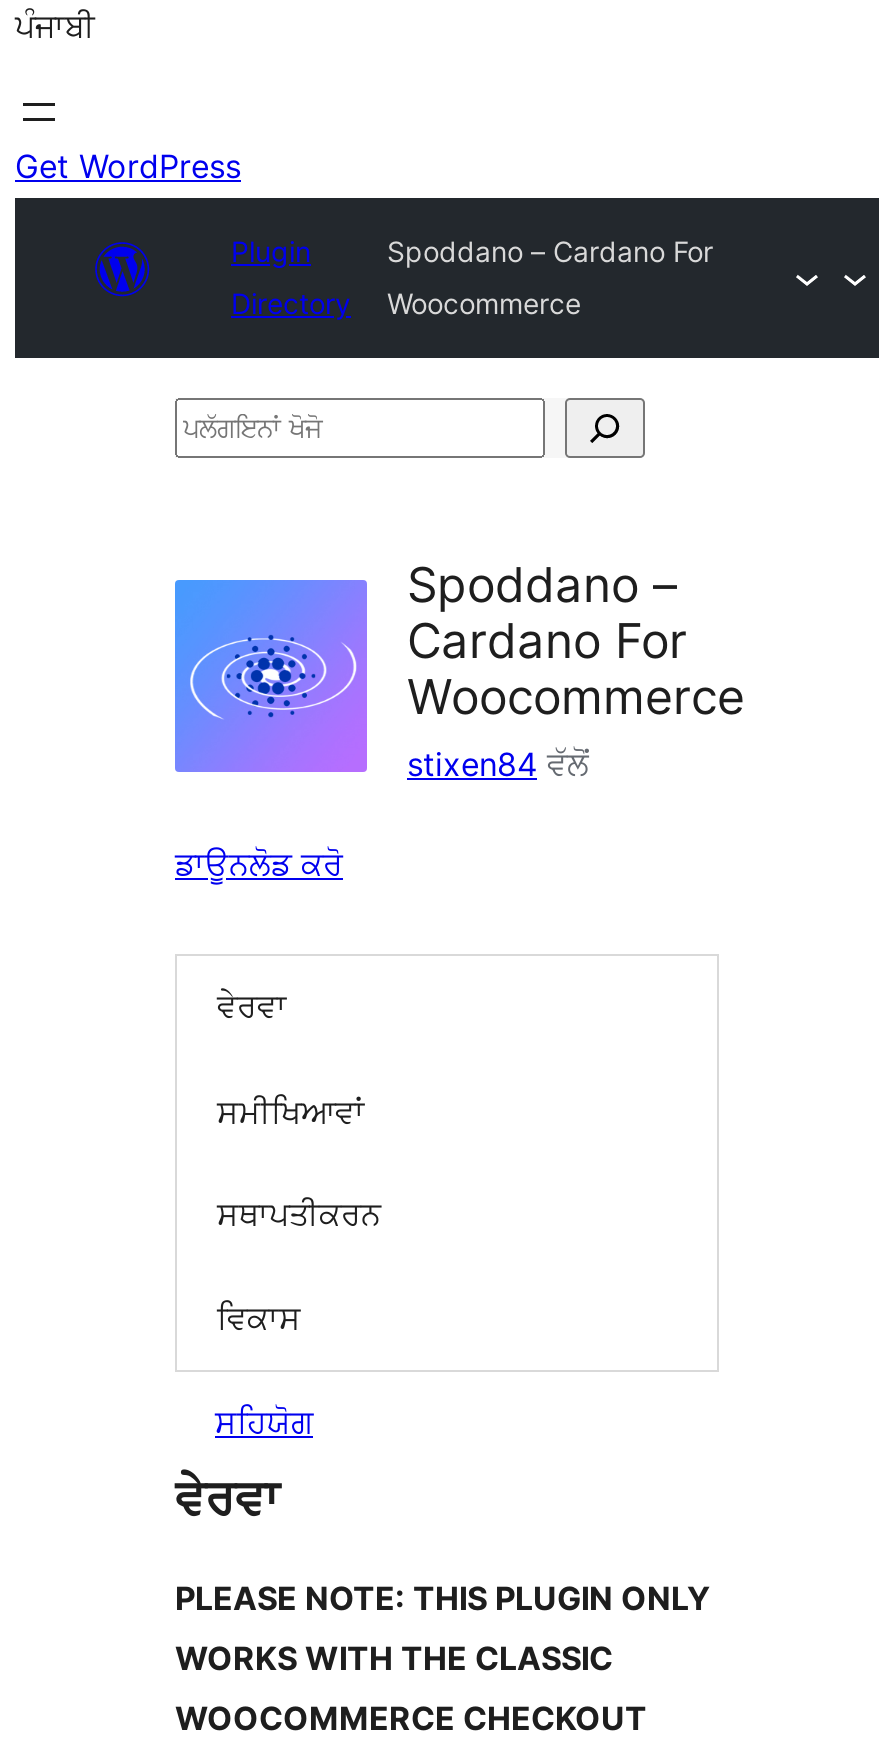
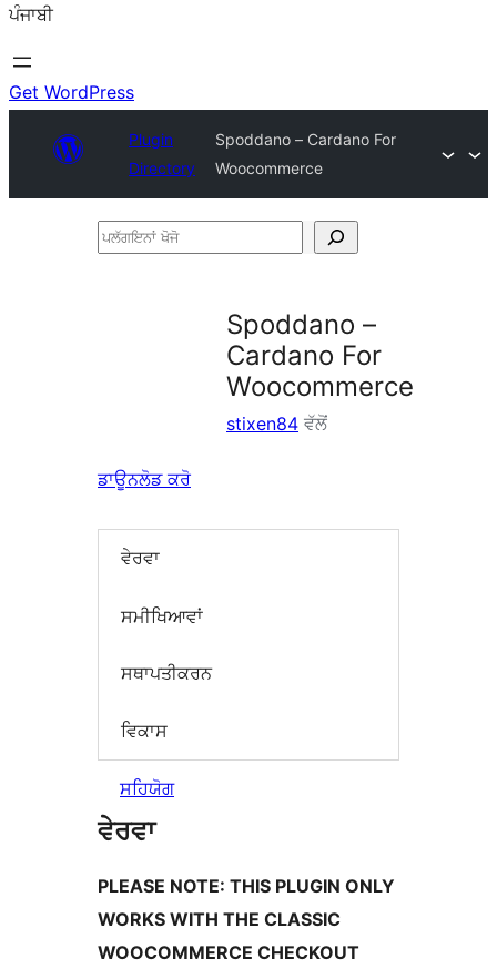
[173,578,369,774] [image] -> none

